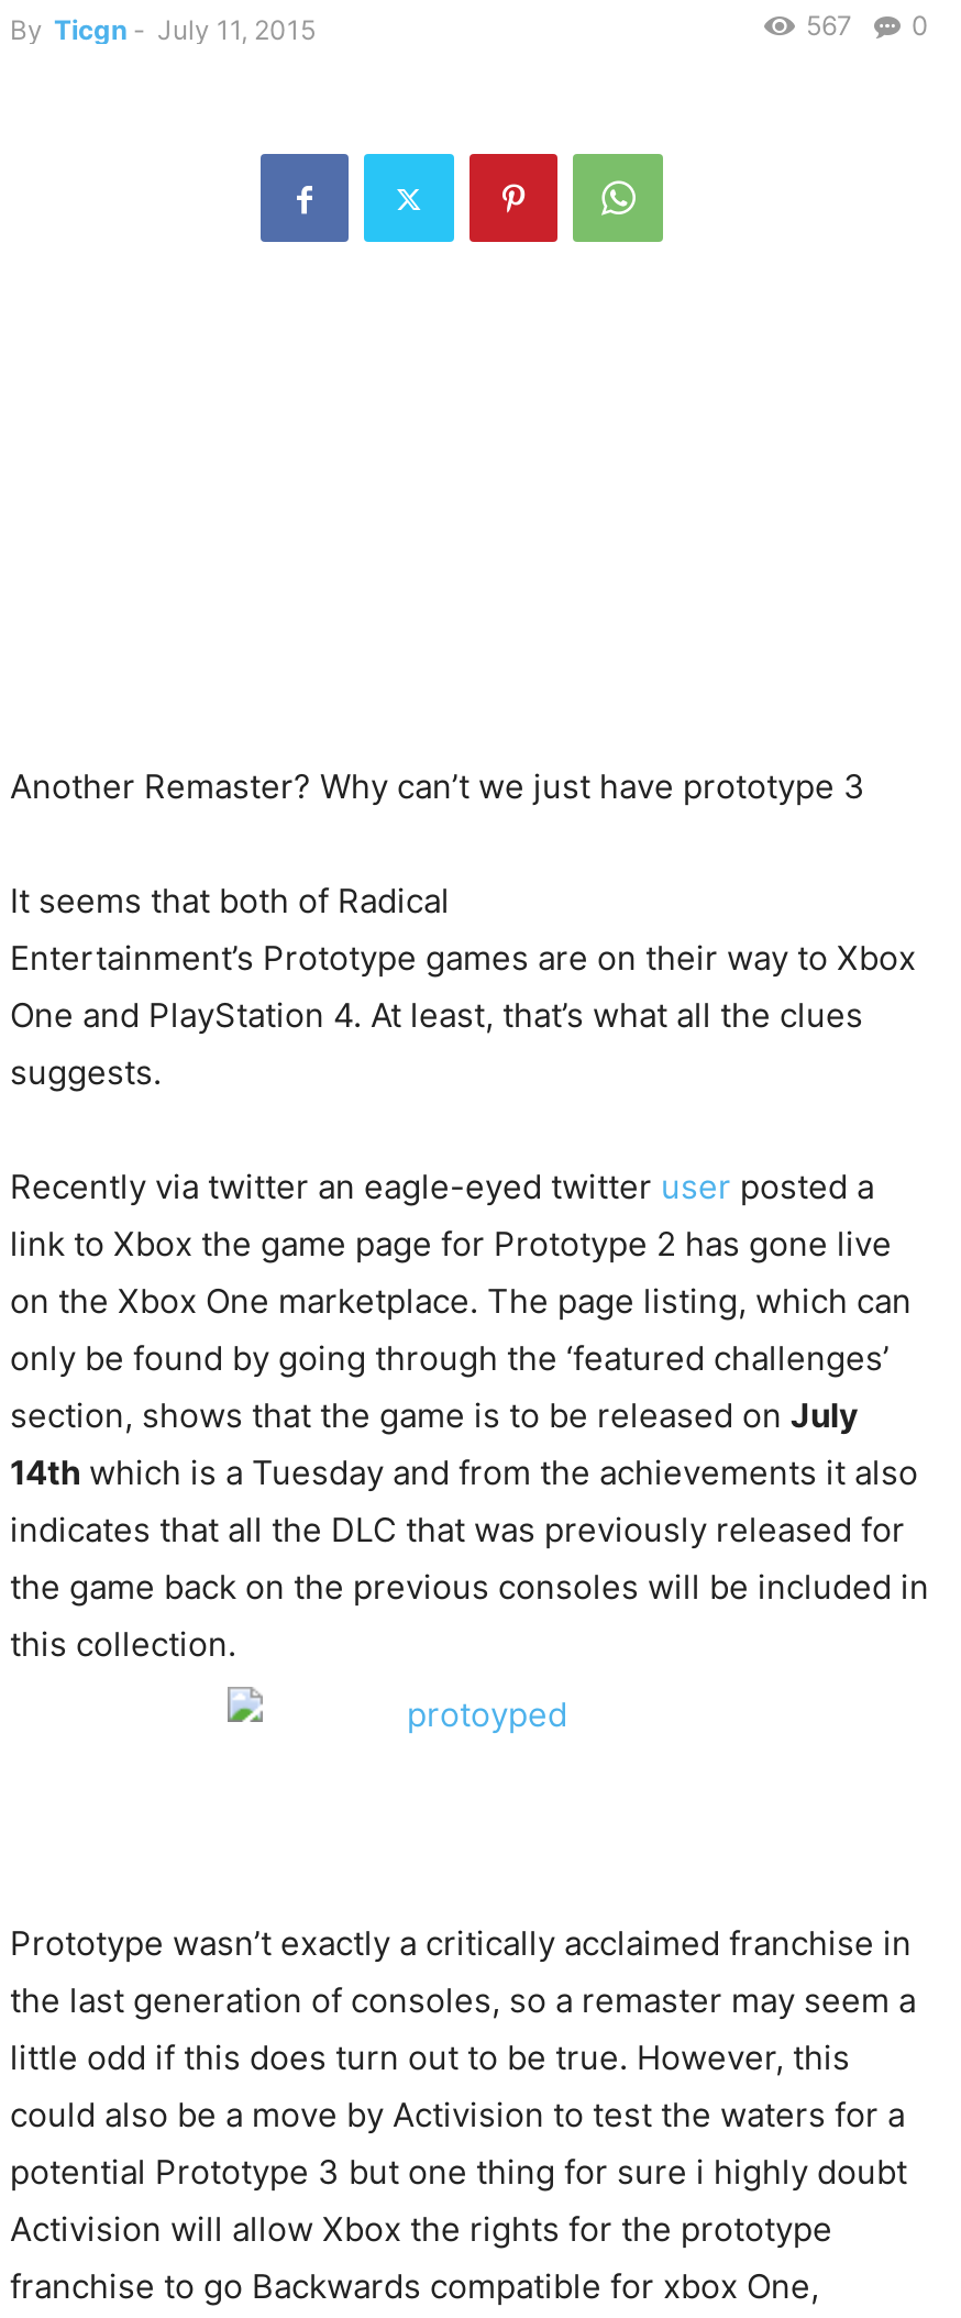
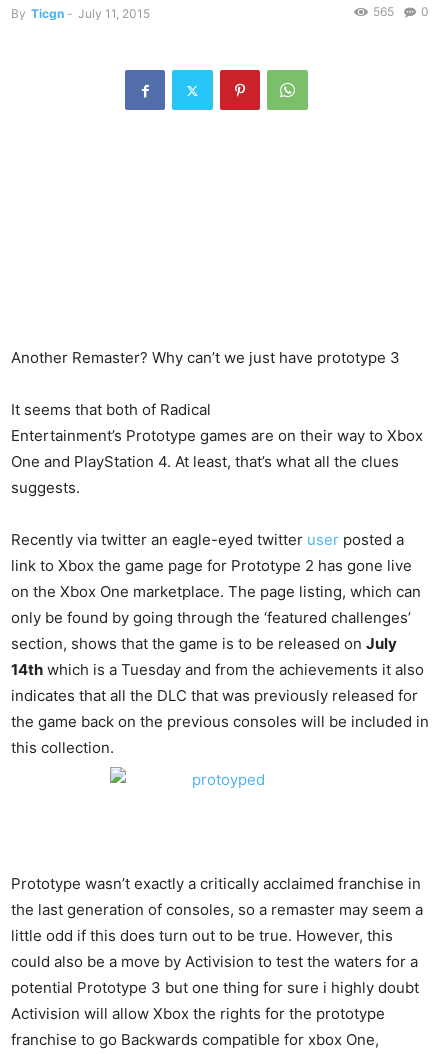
[806,9,929,42] 567 0 -> [373,4,429,19] 565 0

